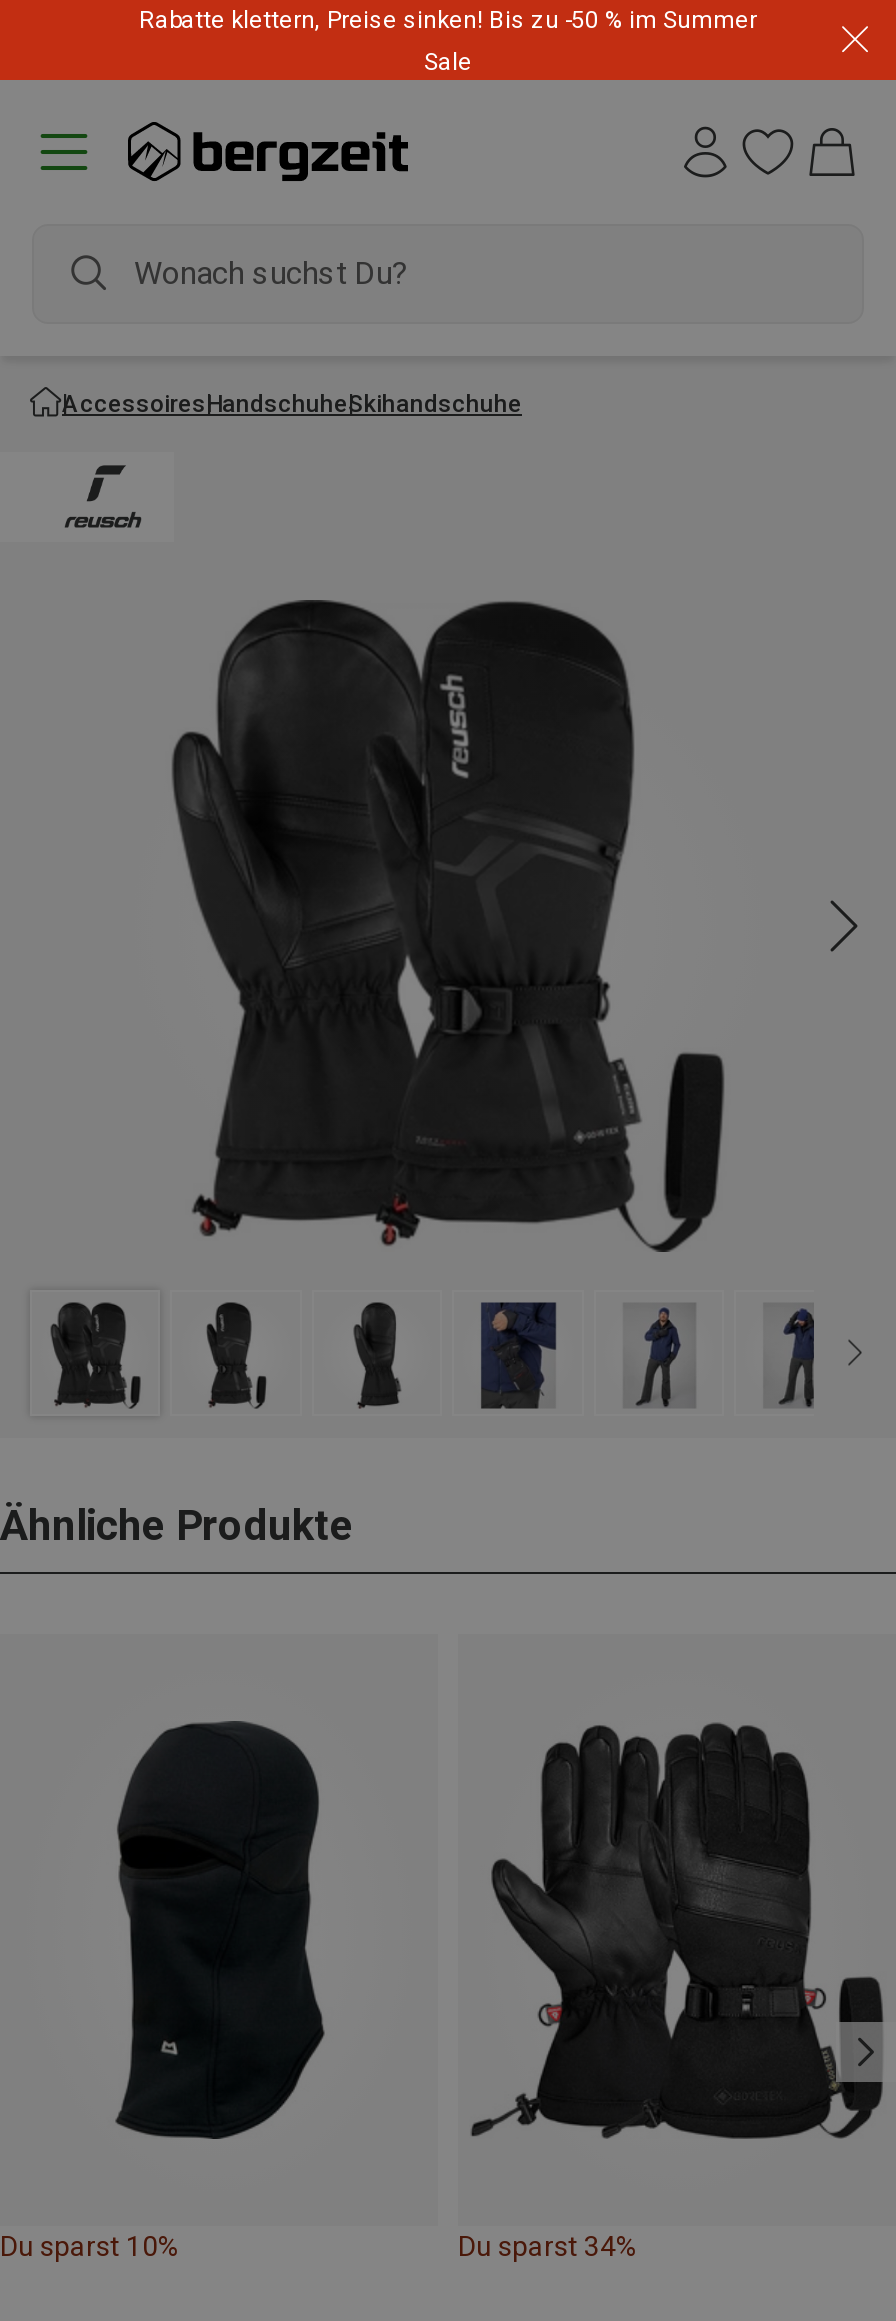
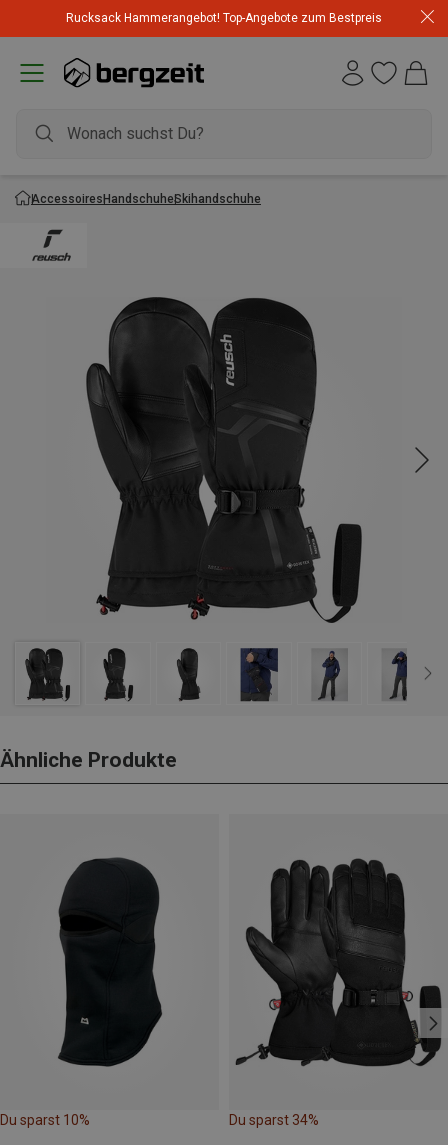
[139,6,757,76] Rabatte klettern, Preise sinken! Bis zu -50 % im Summer | Sale -> [66,10,382,24] Rucksack Hammerangebot! Top-Angebote zum Bestpreis

